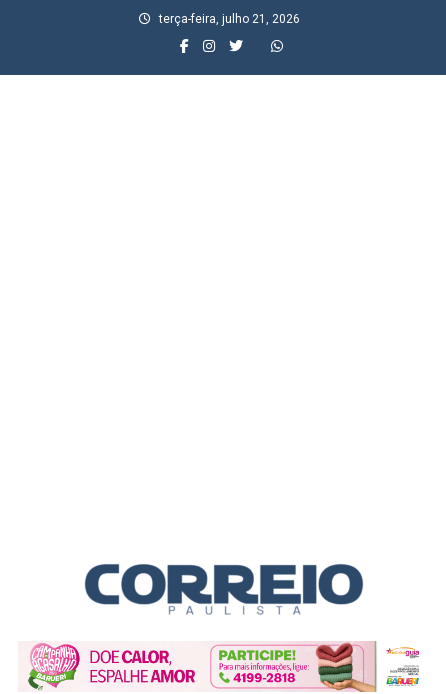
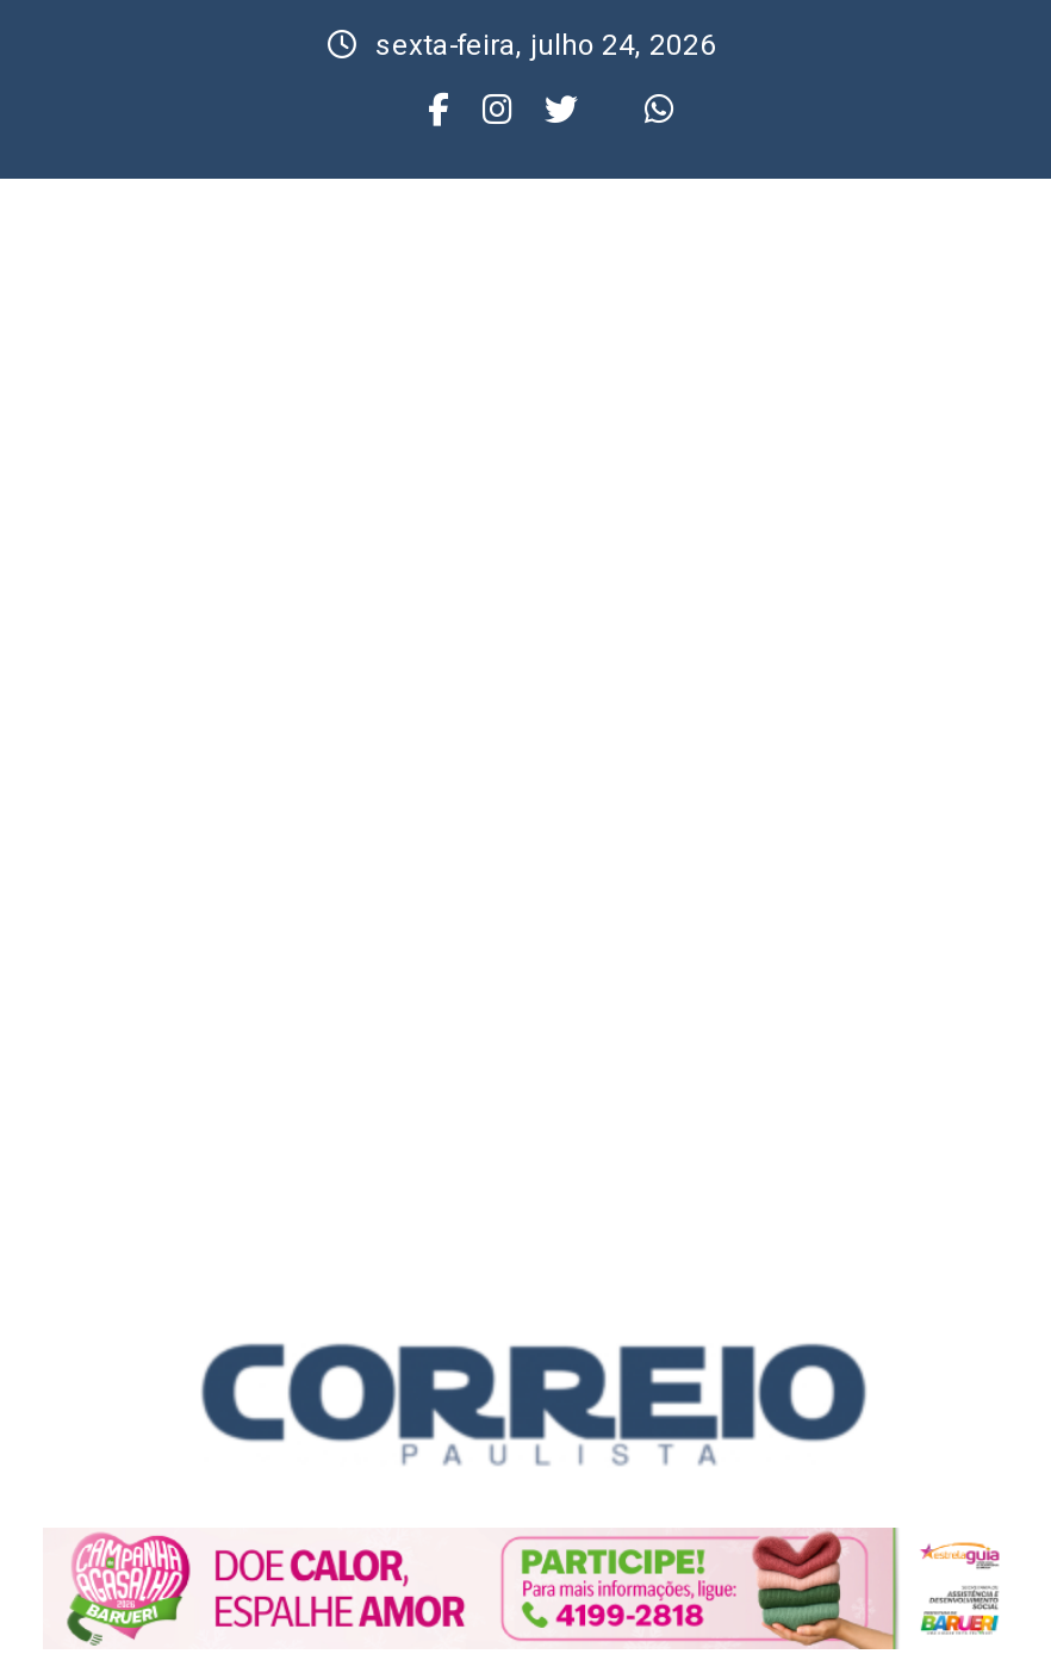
[158,12,299,26] terça-feira, julho 21, 2026 -> [375,29,716,62] sexta-feira, julho 24, 2026

